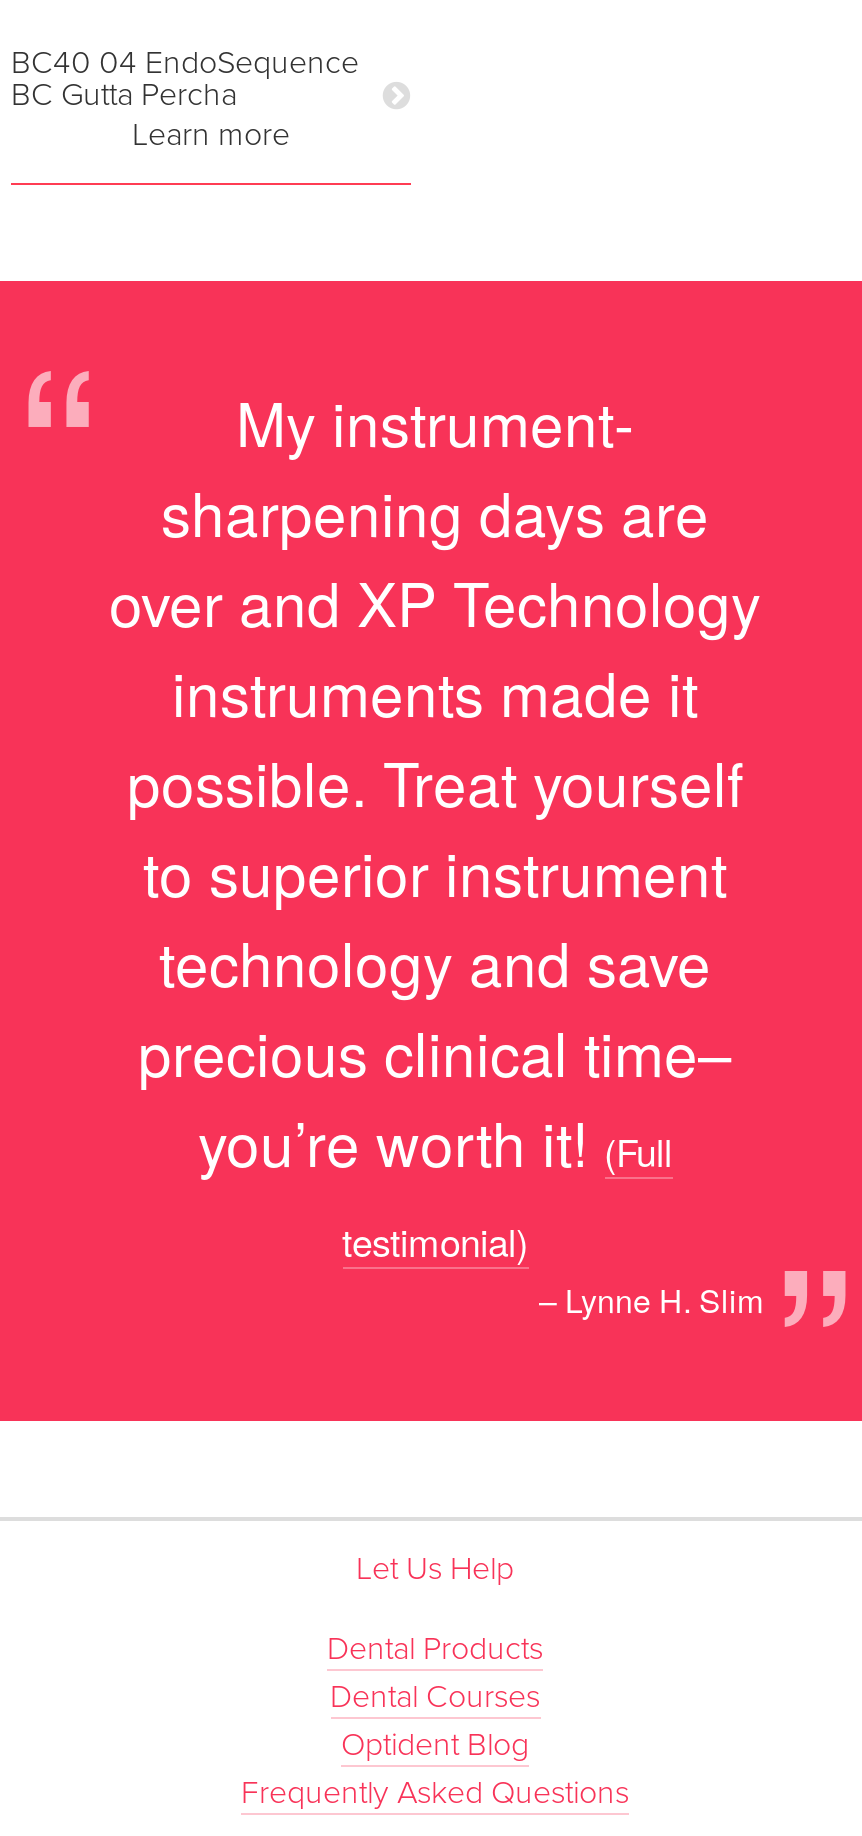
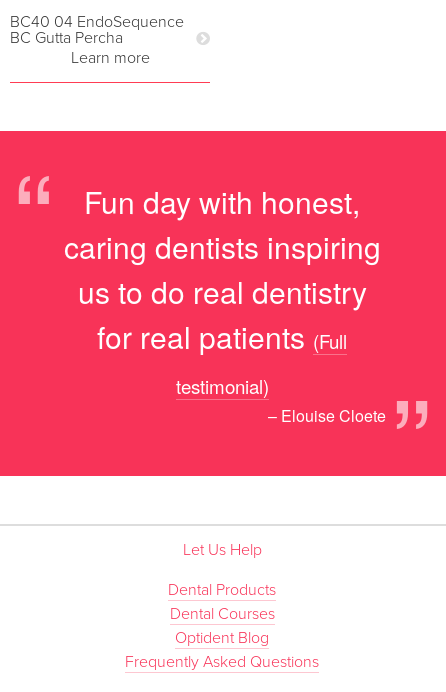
[109,378,761,1184] My instrument- | sharpening days are | over and XP Technology | instruments made it | possible. Treat yourself | to superior instrument | technology and save | precious clinical time– | you’re worth it! -> [63,179,380,357] Fun day with honest, | caring dentists inspiring | us to do real dentistry | for real patients
[539,1276,763,1322] – Lynne H. Slim -> [268,403,386,426] – Elouise Cloete

